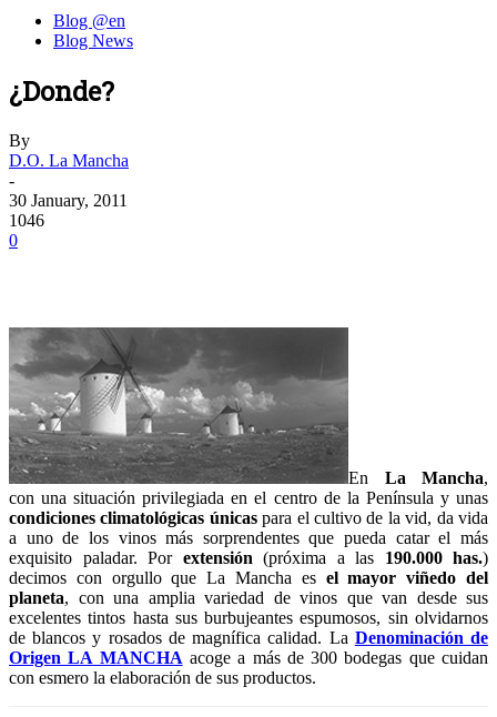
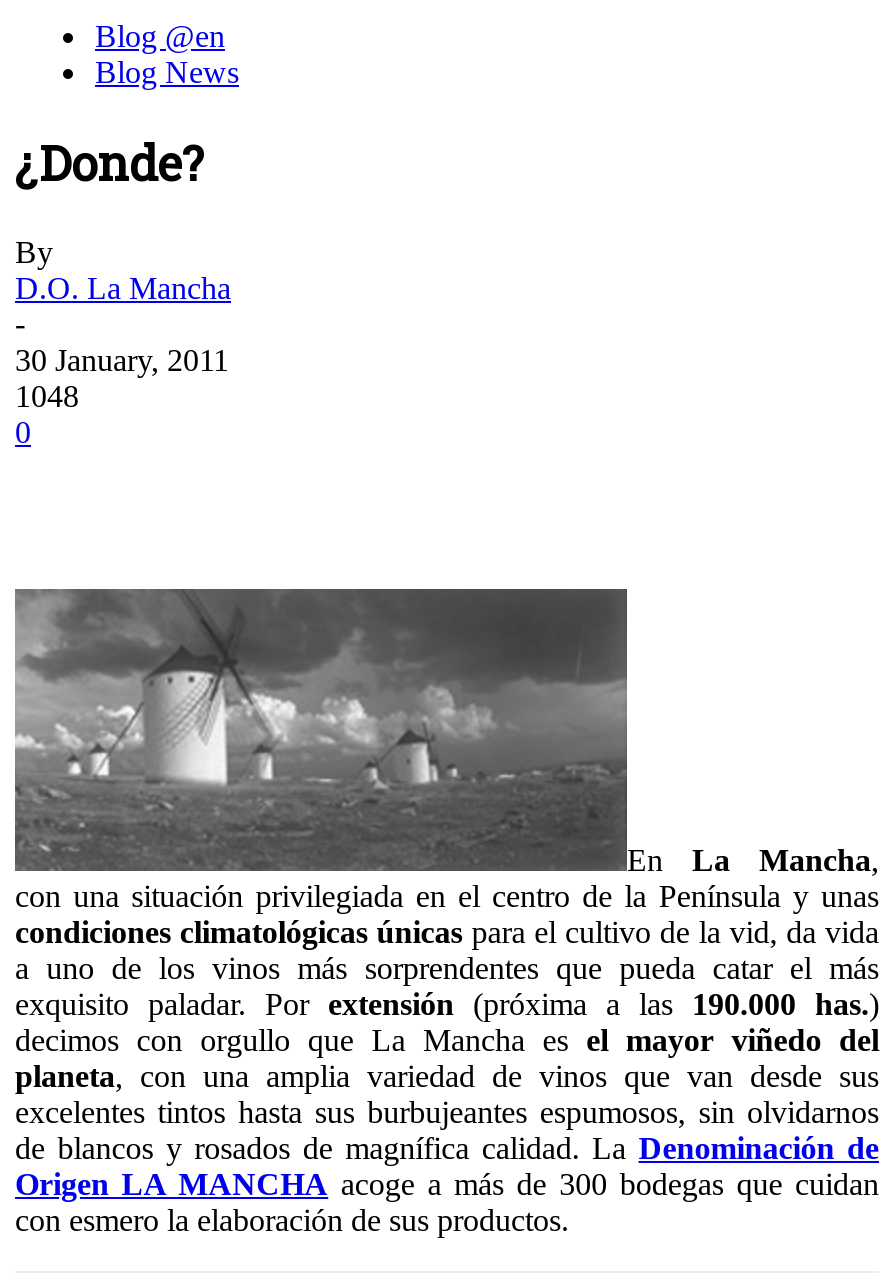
[9,211,44,230] 1046 -> [15,379,79,413] 1048

